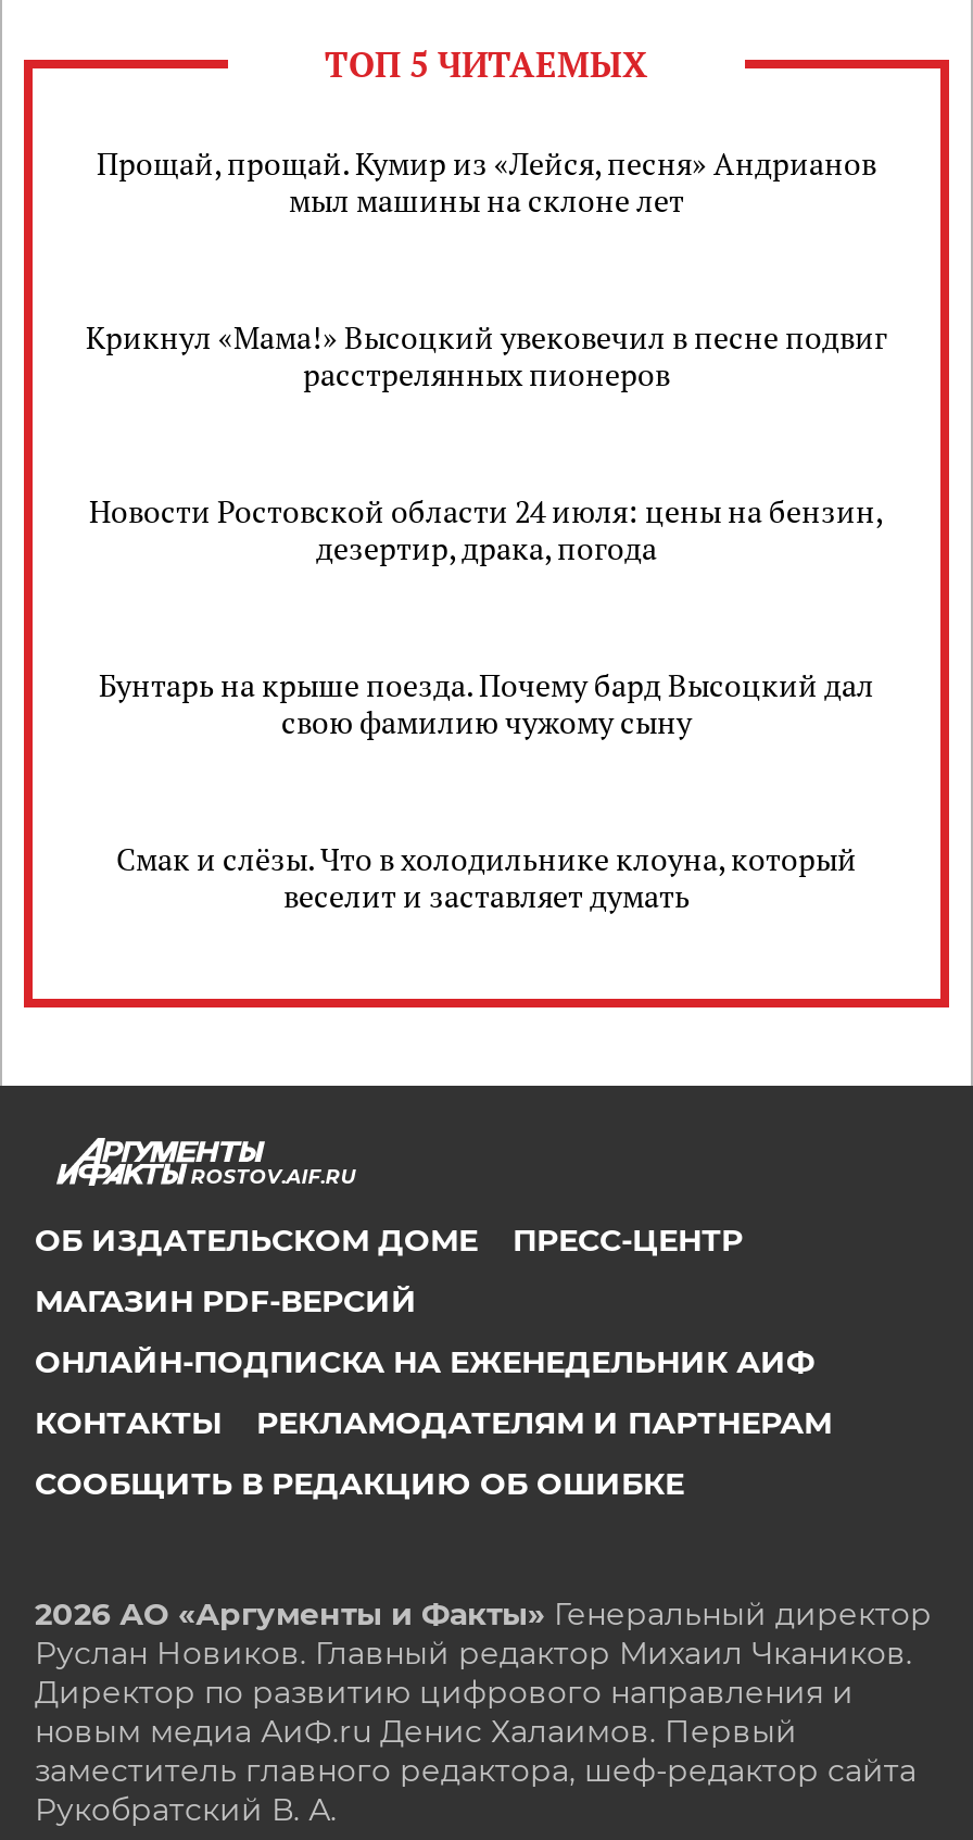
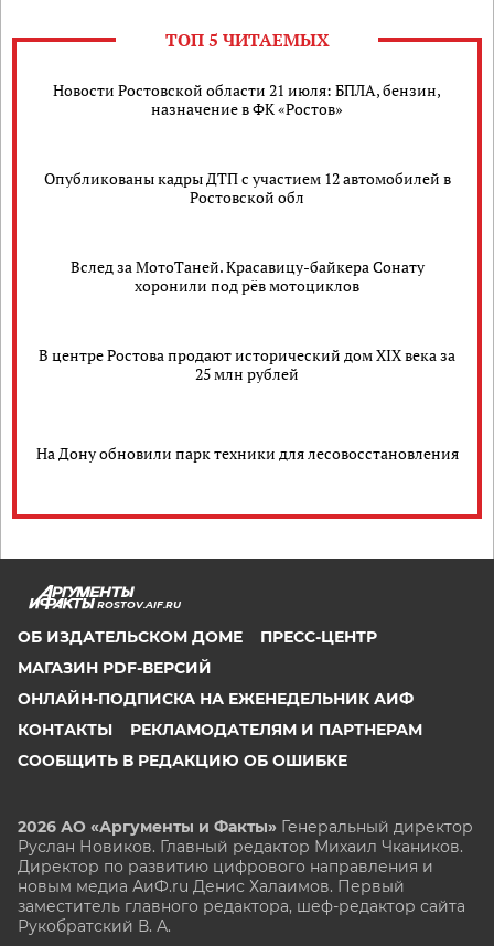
[97,142,876,221] Прощай, прощай. Кумир из «Лейся, песня» Андрианов | мыл машины на склоне лет -> [53,79,441,119] Новости Ростовской области 21 июля: БПЛА, бензин, | назначение в ФК «Ростов»
[86,316,887,395] Крикнул «Мама!» Высоцкий увековечил в песне подвиг | расстрелянных пионеров -> [44,168,450,208] Опубликованы кадры ДТП с участием 12 автомобилей в | Ростовской обл
[89,490,884,568] Новости Ростовской области 24 июля: цены на бензин, | дезертир, драка, погода -> [70,256,424,296] Вслед за МотоТаней. Красавицу-байкера Сонату | хоронили под рёв мотоциклов
[99,664,874,742] Бунтарь на крыше поезда. Почему бард Высоцкий дал | свою фамилию чужому сыну -> [39,344,455,384] В центре Ростова продают исторический дом XIX века за | 25 млн рублей
[116,838,857,916] Смак и слёзы. Что в холодильнике клоуна, который | веселит и заставляет думать -> [36,442,458,463] На Дону обновили парк техники для лесовосстановления

